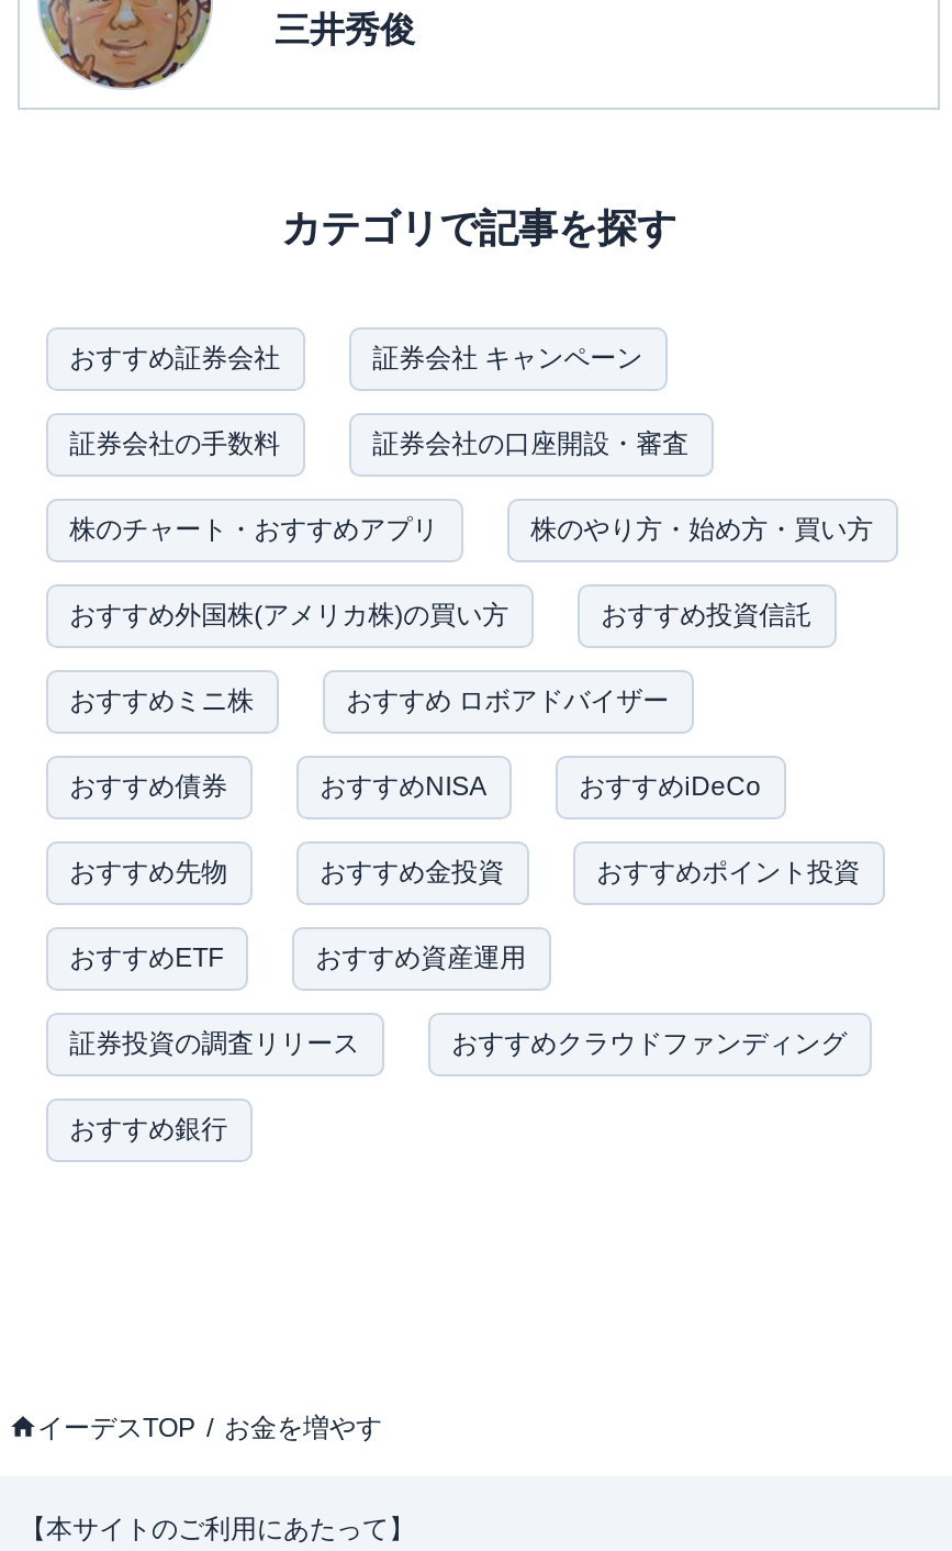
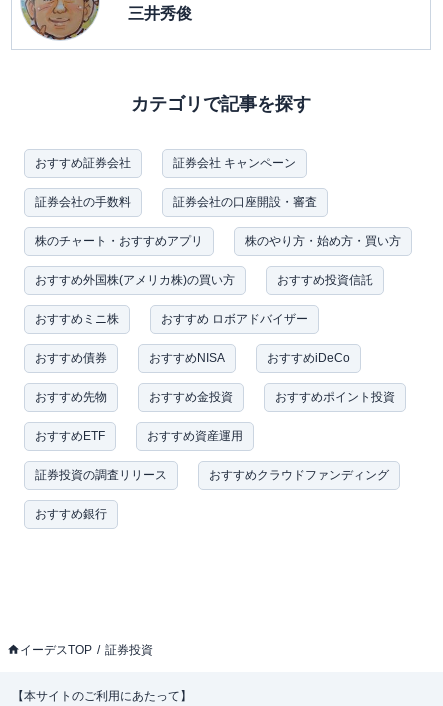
[224,1413,382,1443] お金を増やす -> [105,643,153,657] 証券投資

